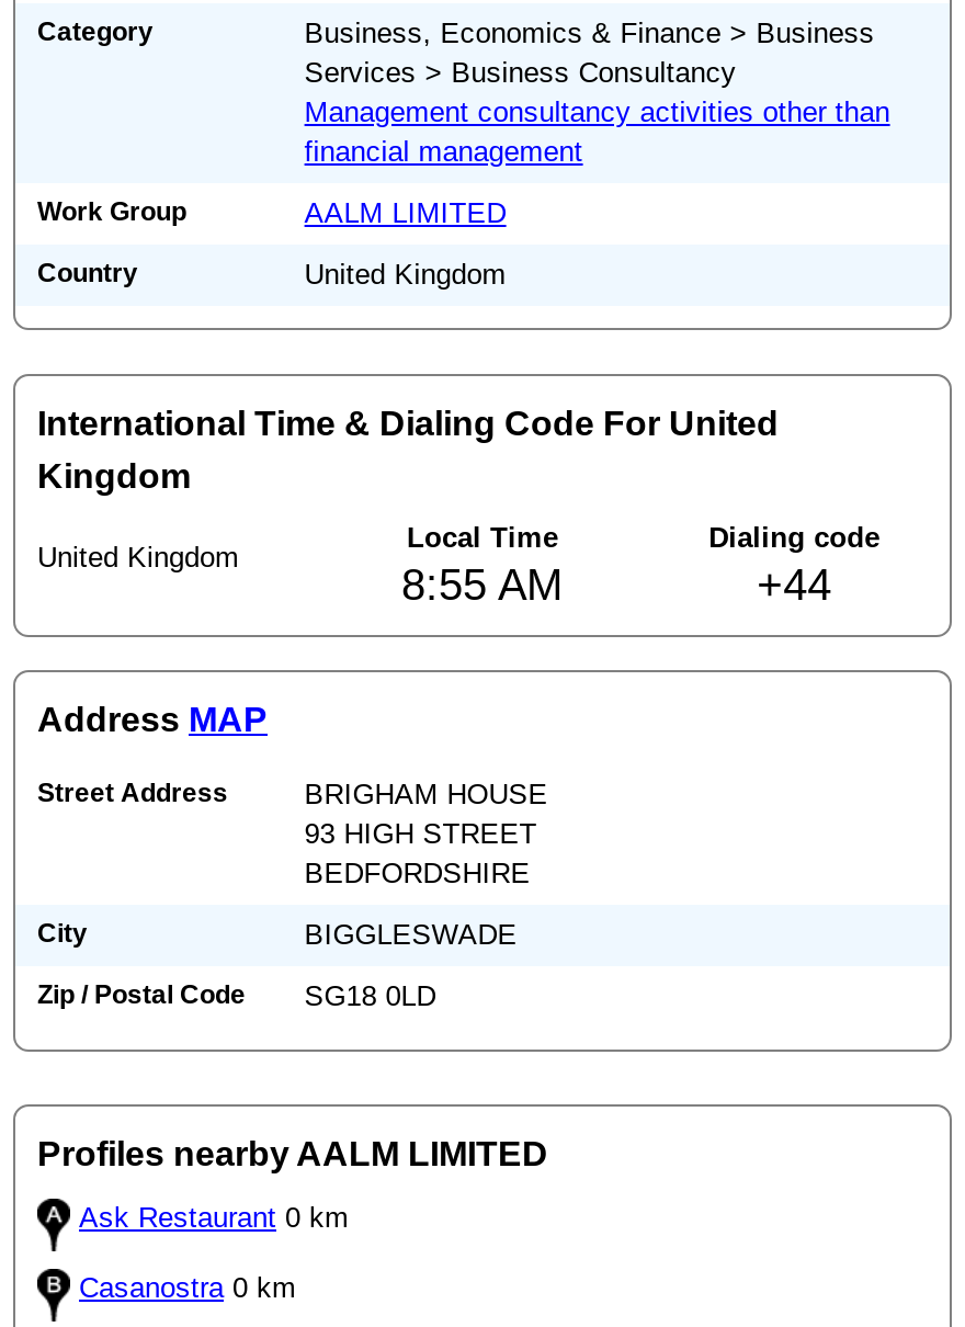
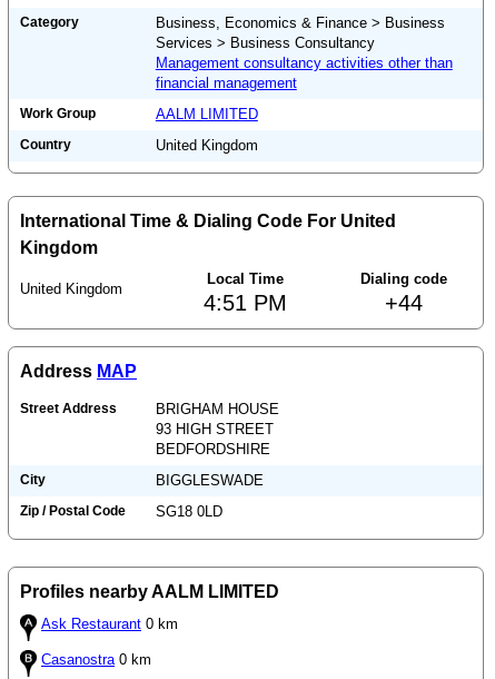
[401,560,564,609] 8:55 AM -> [204,291,288,315] 4:51 PM

